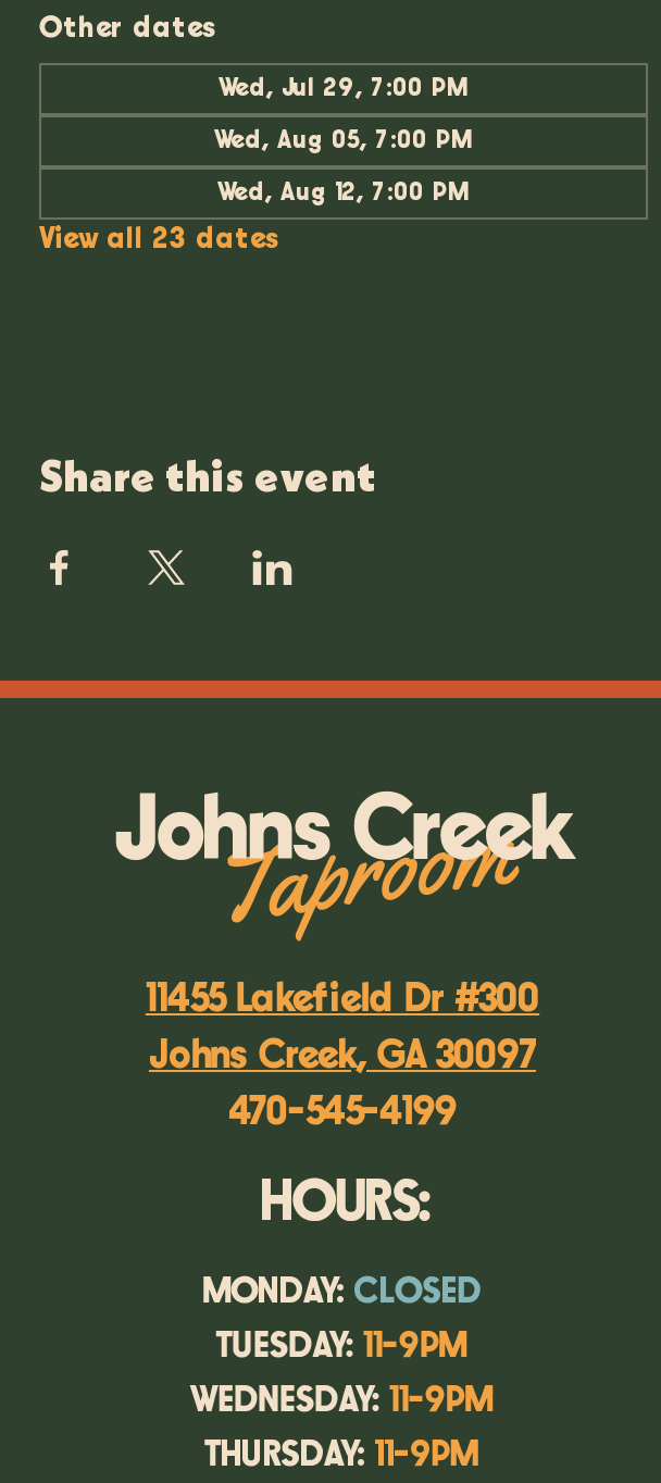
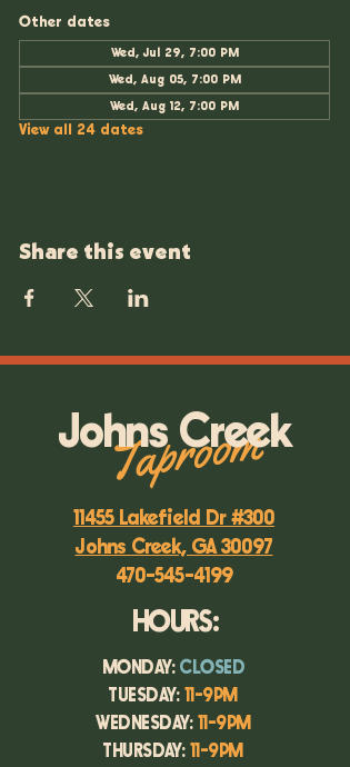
[39,224,280,254] View all 23 dates -> [19,122,143,138] View all 24 dates

